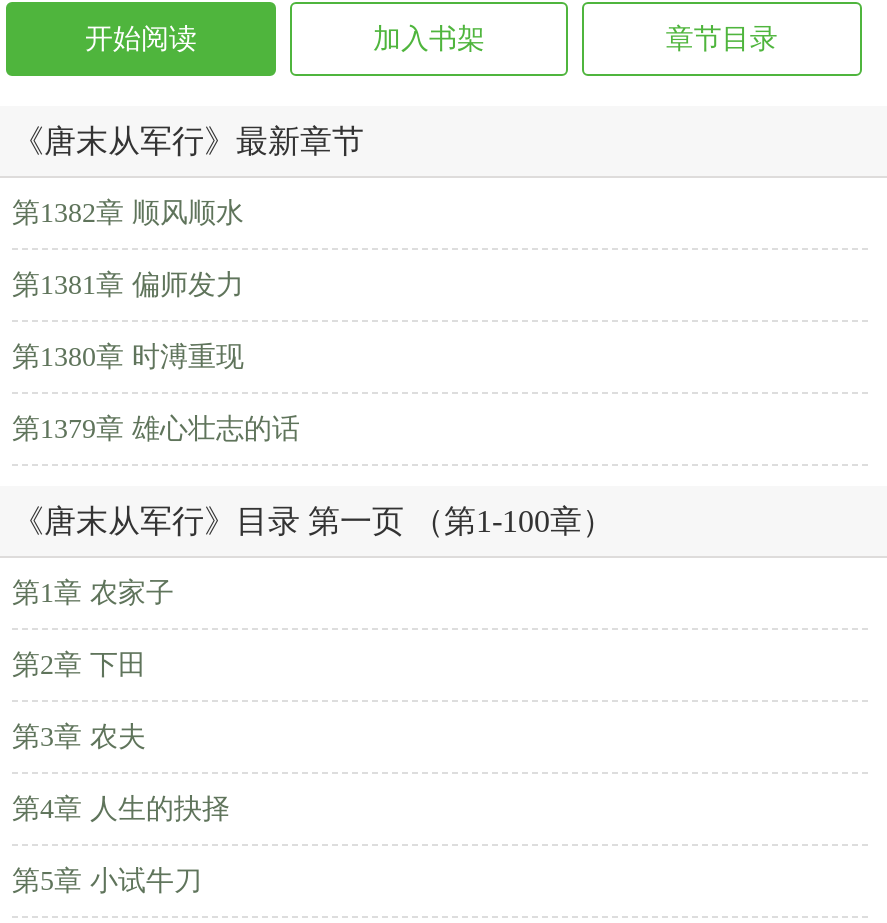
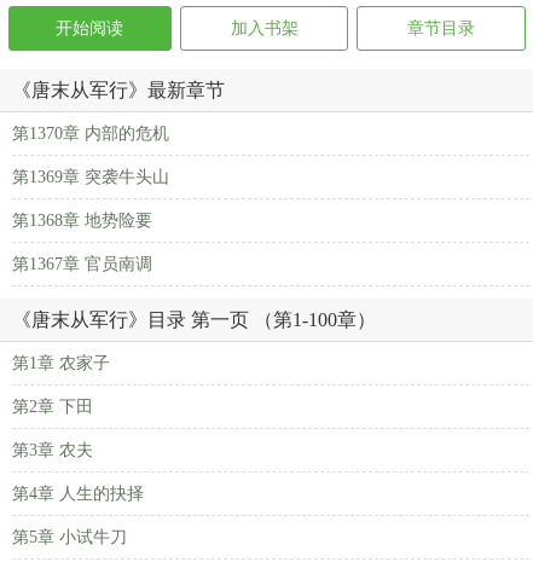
[12,198,244,228] 第1382章 顺风顺水 -> [12,124,169,143] 第1370章 内部的危机
[12,270,244,300] 第1381章 偏师发力 -> [12,168,169,186] 第1369章 突袭牛头山
[12,342,244,372] 第1380章 时溥重现 -> [12,212,152,230] 第1368章 地势险要
[12,414,300,444] 第1379章 雄心壮志的话 -> [12,255,152,273] 第1367章 官员南调

